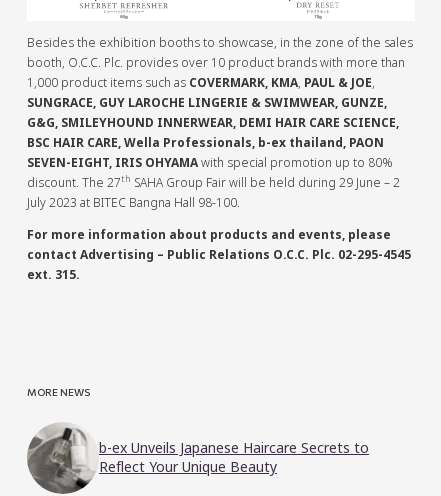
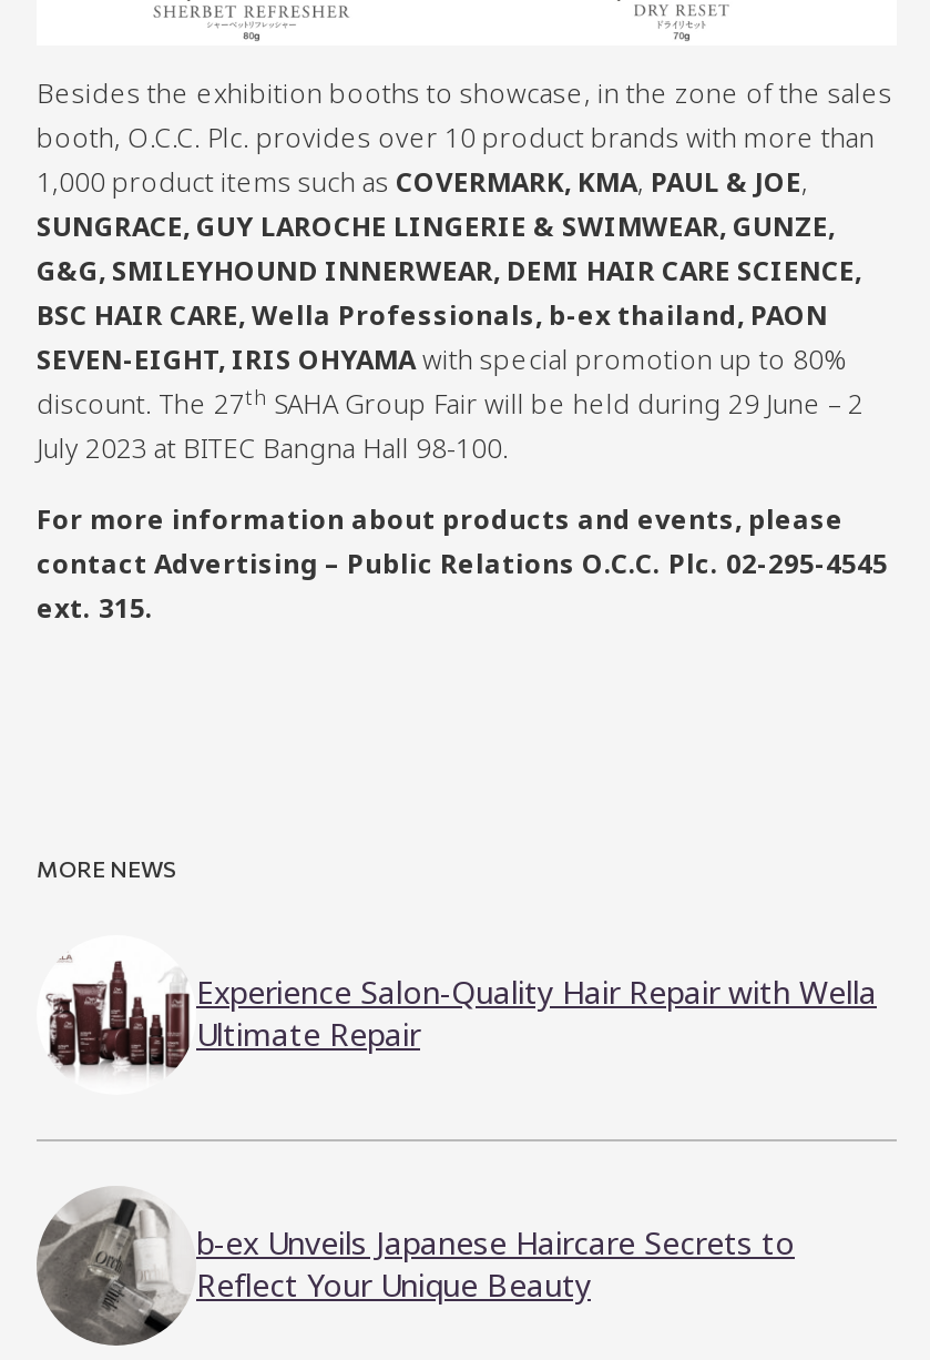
none -> [45,958,877,1074] [image] | Experience Salon-Quality Hair Repair with Wella | Ultimate Repair

